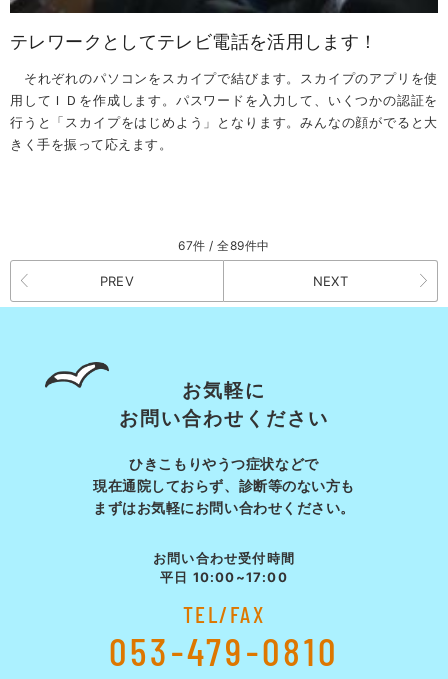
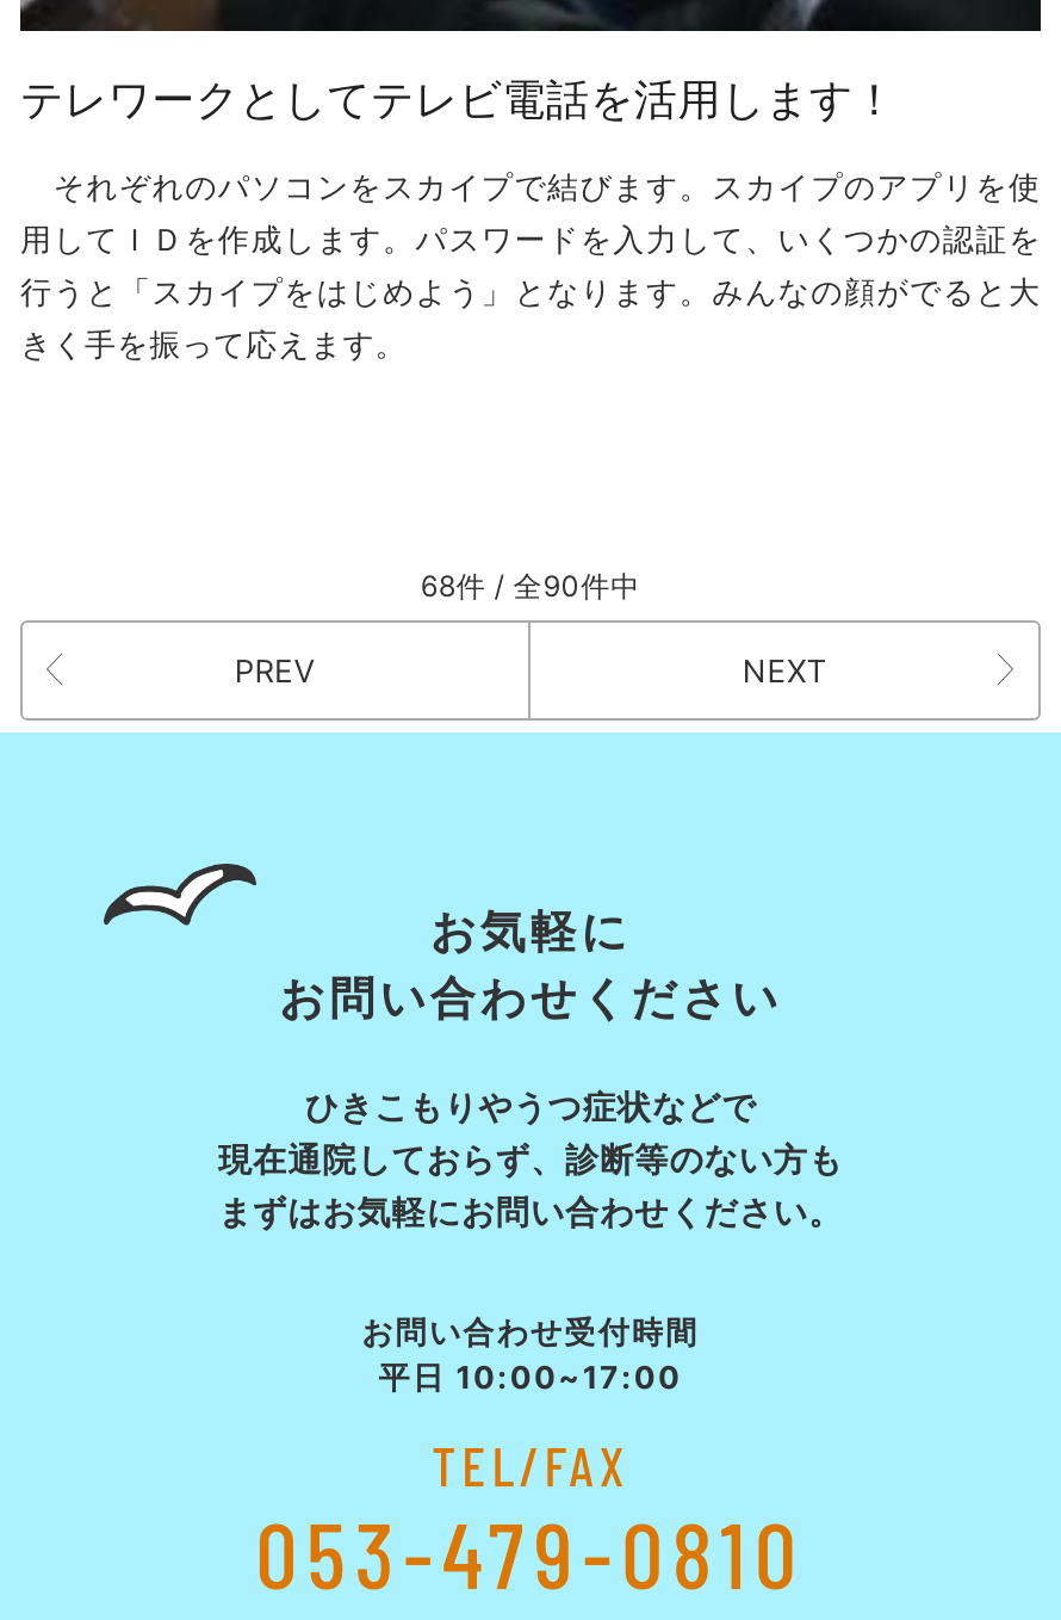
[178,238,270,253] 67件 / 全89件中 -> [421,569,640,604] 68件 / 全90件中

